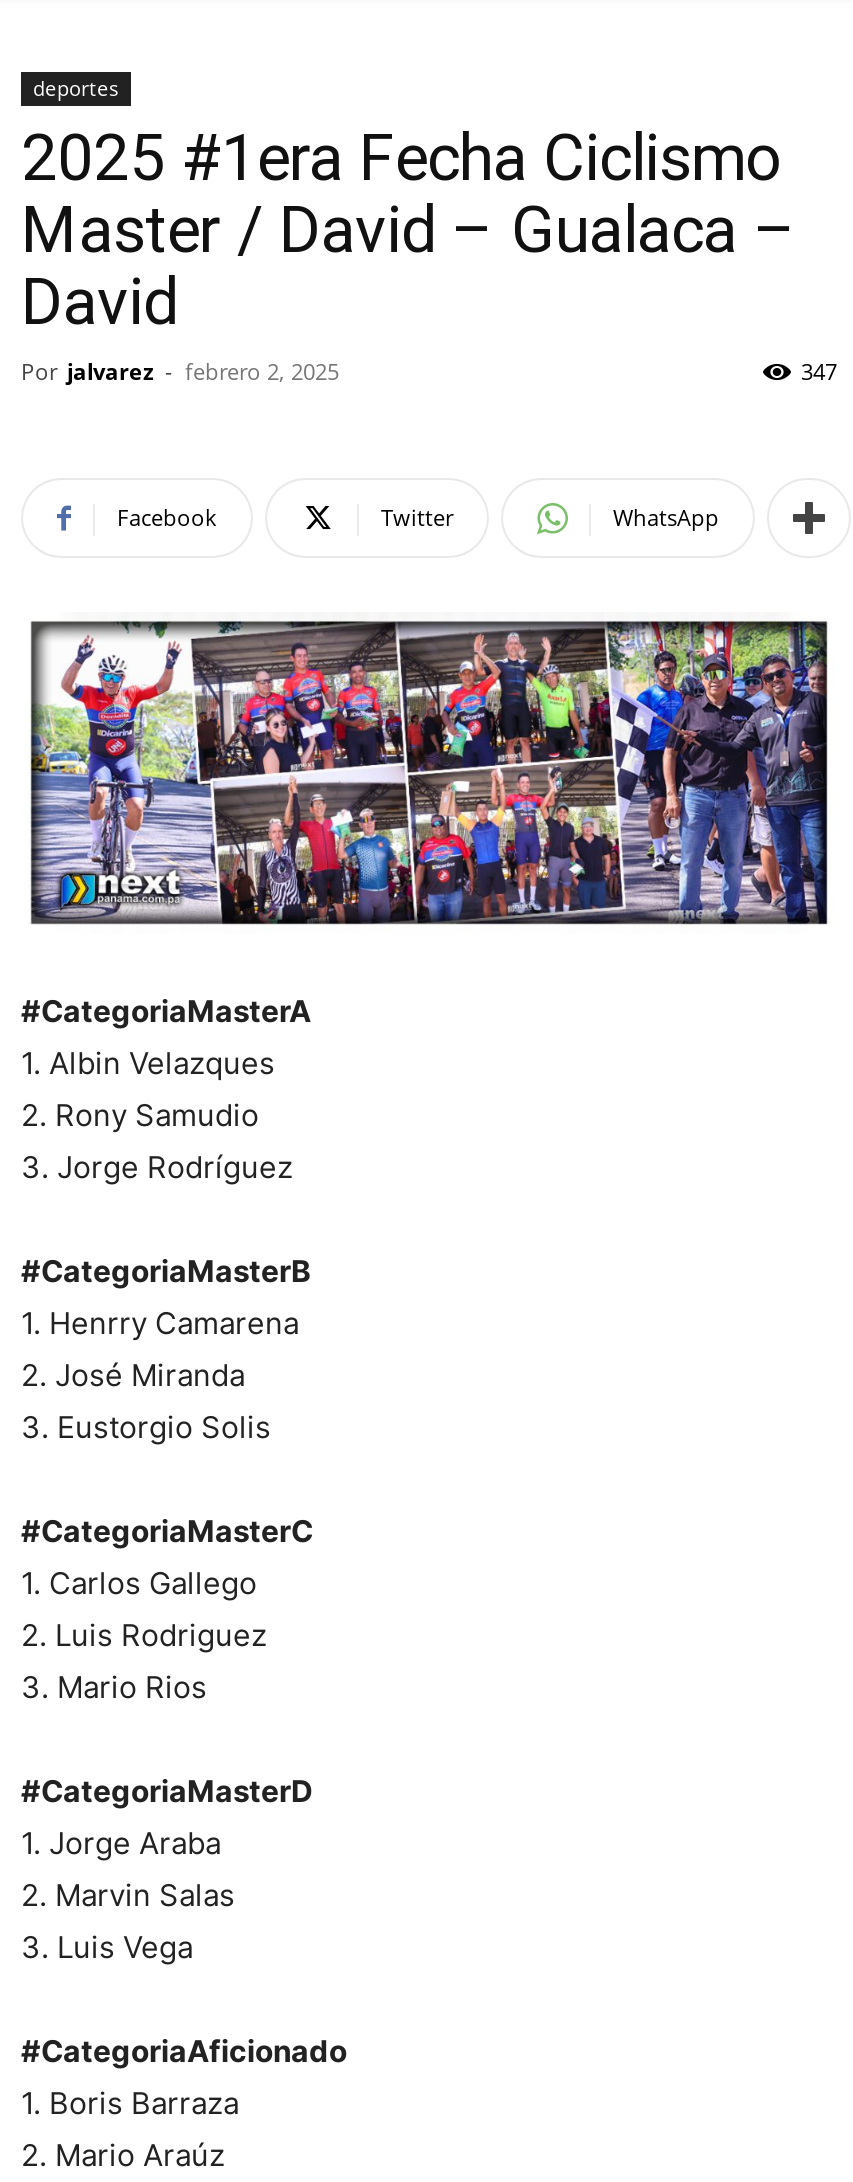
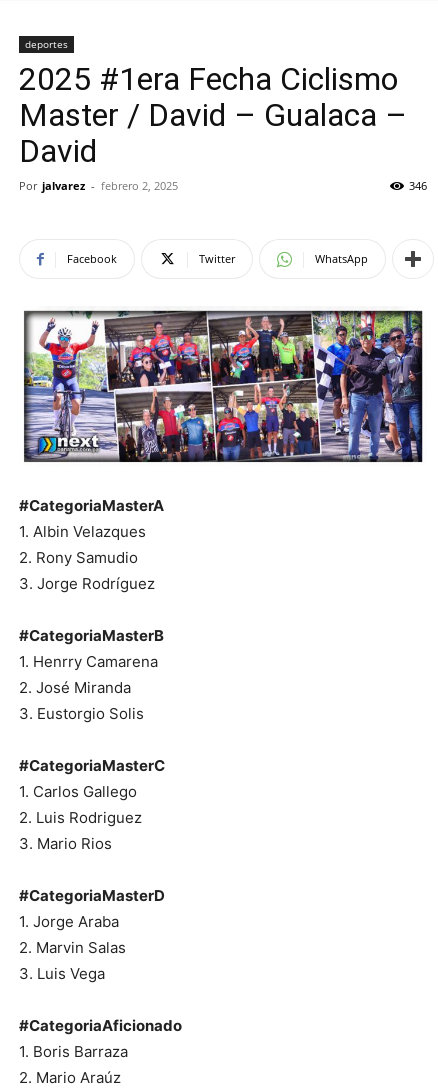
[801,356,837,386] 347 -> [409,178,427,193] 346

